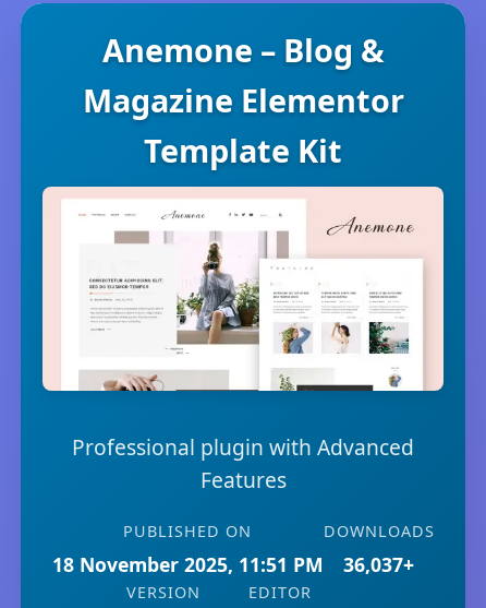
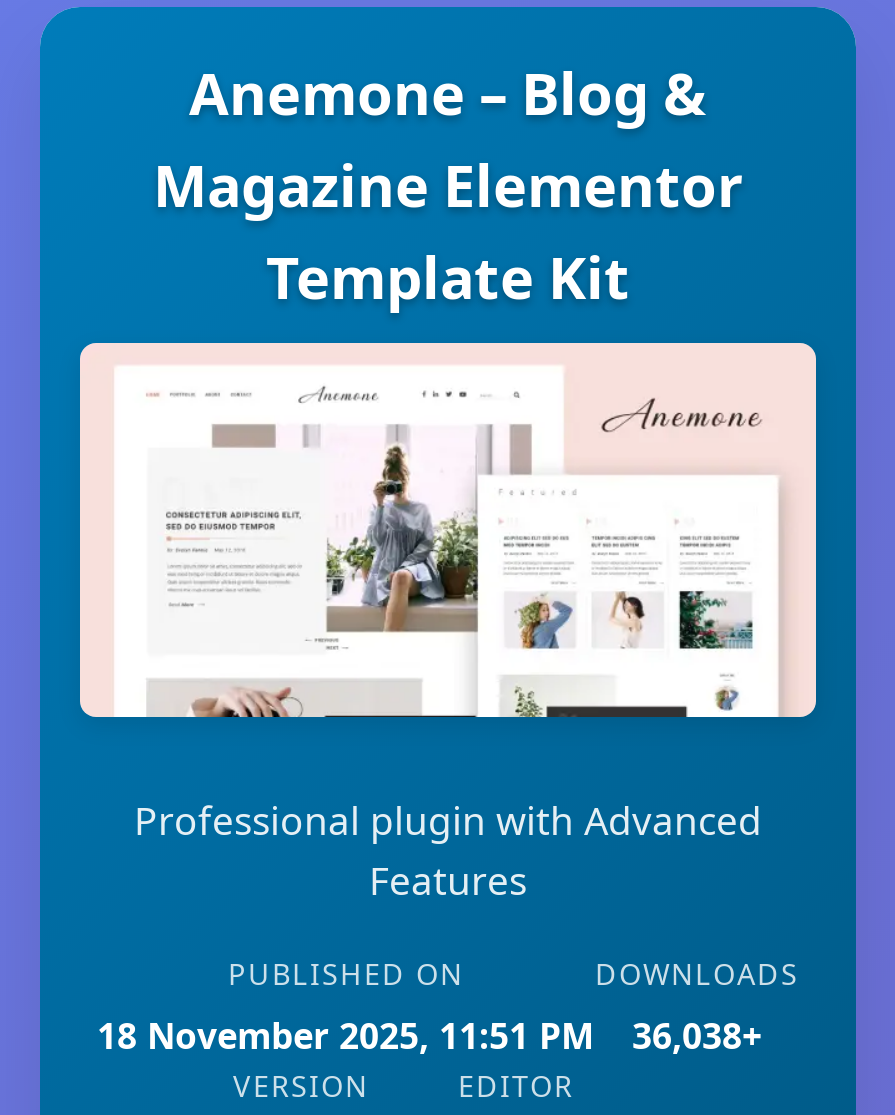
[52,551,414,578] 18 November 2025, 11:51 PM 36,037+ -> [97,1011,762,1059] 18 November 2025, 11:51 PM 36,038+

